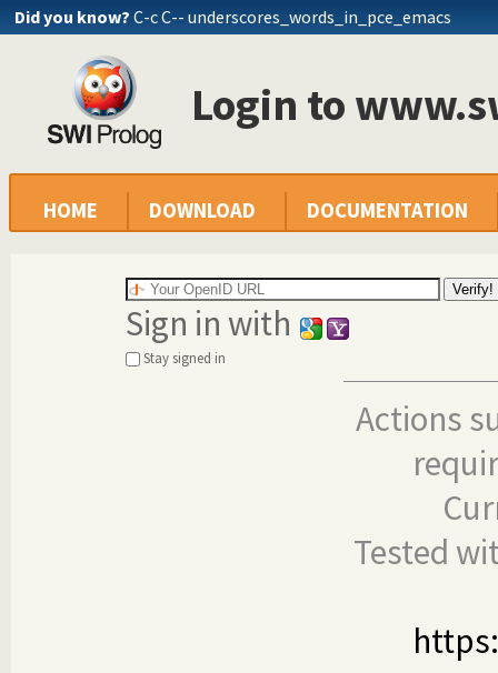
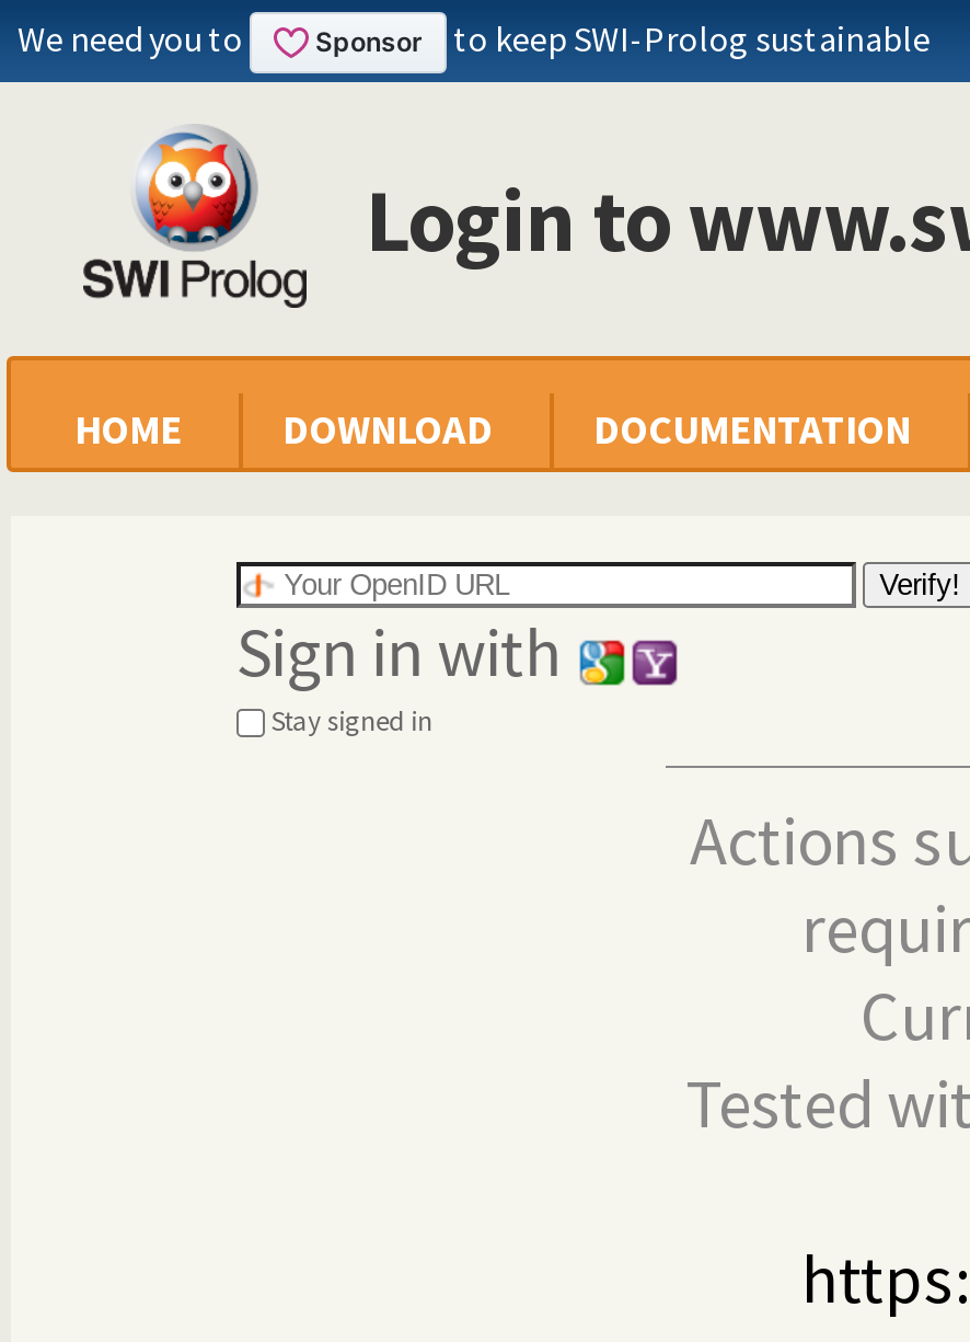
[14,6,451,28] Did you know? C-c C-- underscores_words_in_pce_emacs -> [18,16,931,60] We need you to | to keep SWI-Prolog sustainable

